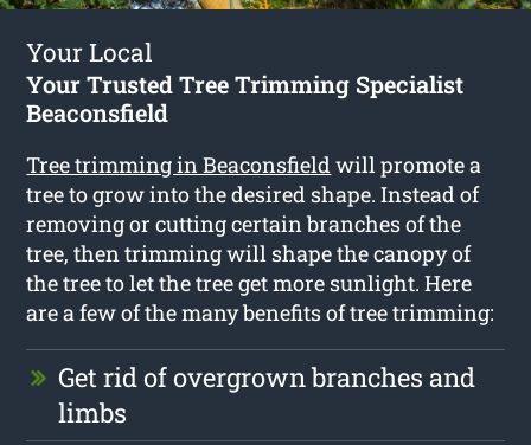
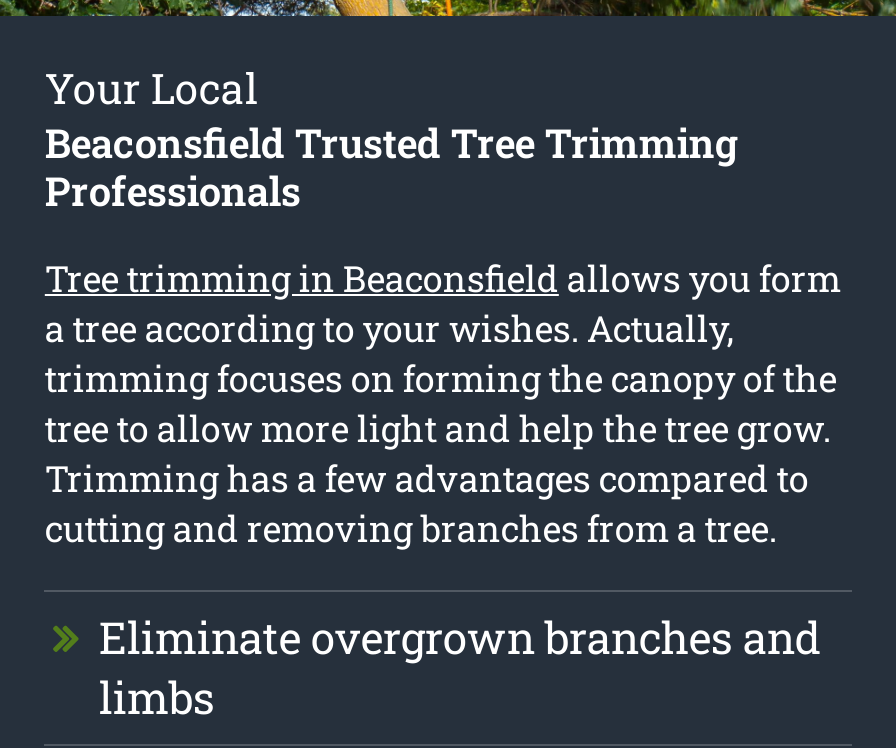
[27,69,464,128] Your Trusted Tree Trimming Specialist | Beaconsfield -> [45,116,739,216] Beaconsfield Trusted Tree Trimming | Professionals
[27,150,495,327] Tree trimming in Beaconsfield will promote a | tree to grow into the desired shape. Instead of | removing or cutting certain branches of the | tree, then trimming will shape the canopy of | the tree to let the tree get more sunlight. Here | are a few of the many benefits of tree trimming: -> [45,254,841,552] Tree trimming in Beaconsfield allows you form | a tree according to your wishes. Actually, | trimming focuses on forming the canopy of the | tree to allow more light and help the tree grow. | Trimming has a few advantages compared to | cutting and removing branches from a tree.
[59,360,476,394] Get rid of overgrown branches and -> [99,608,821,666] Eliminate overgrown branches and

